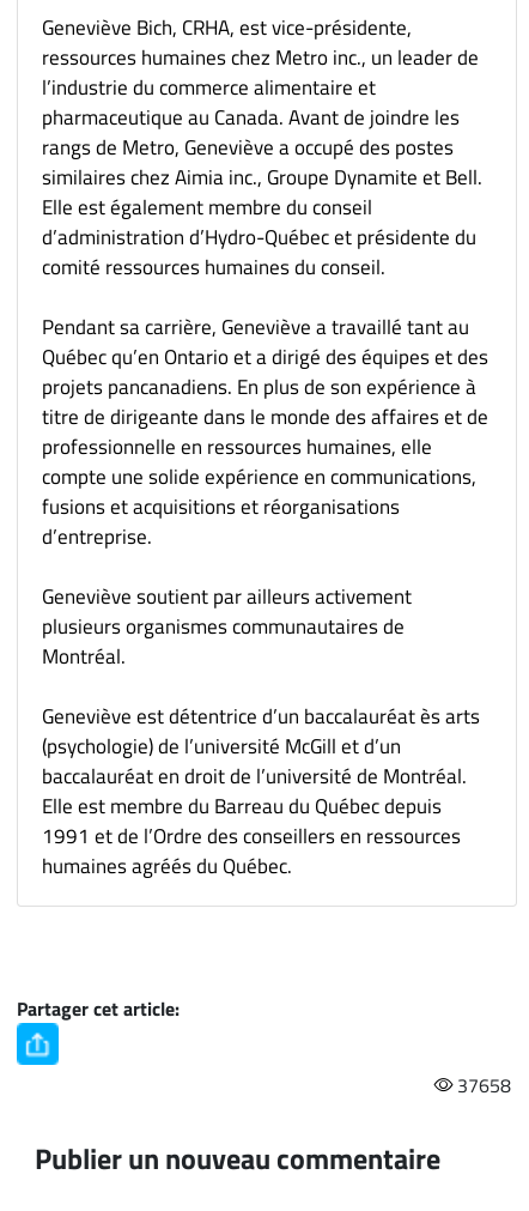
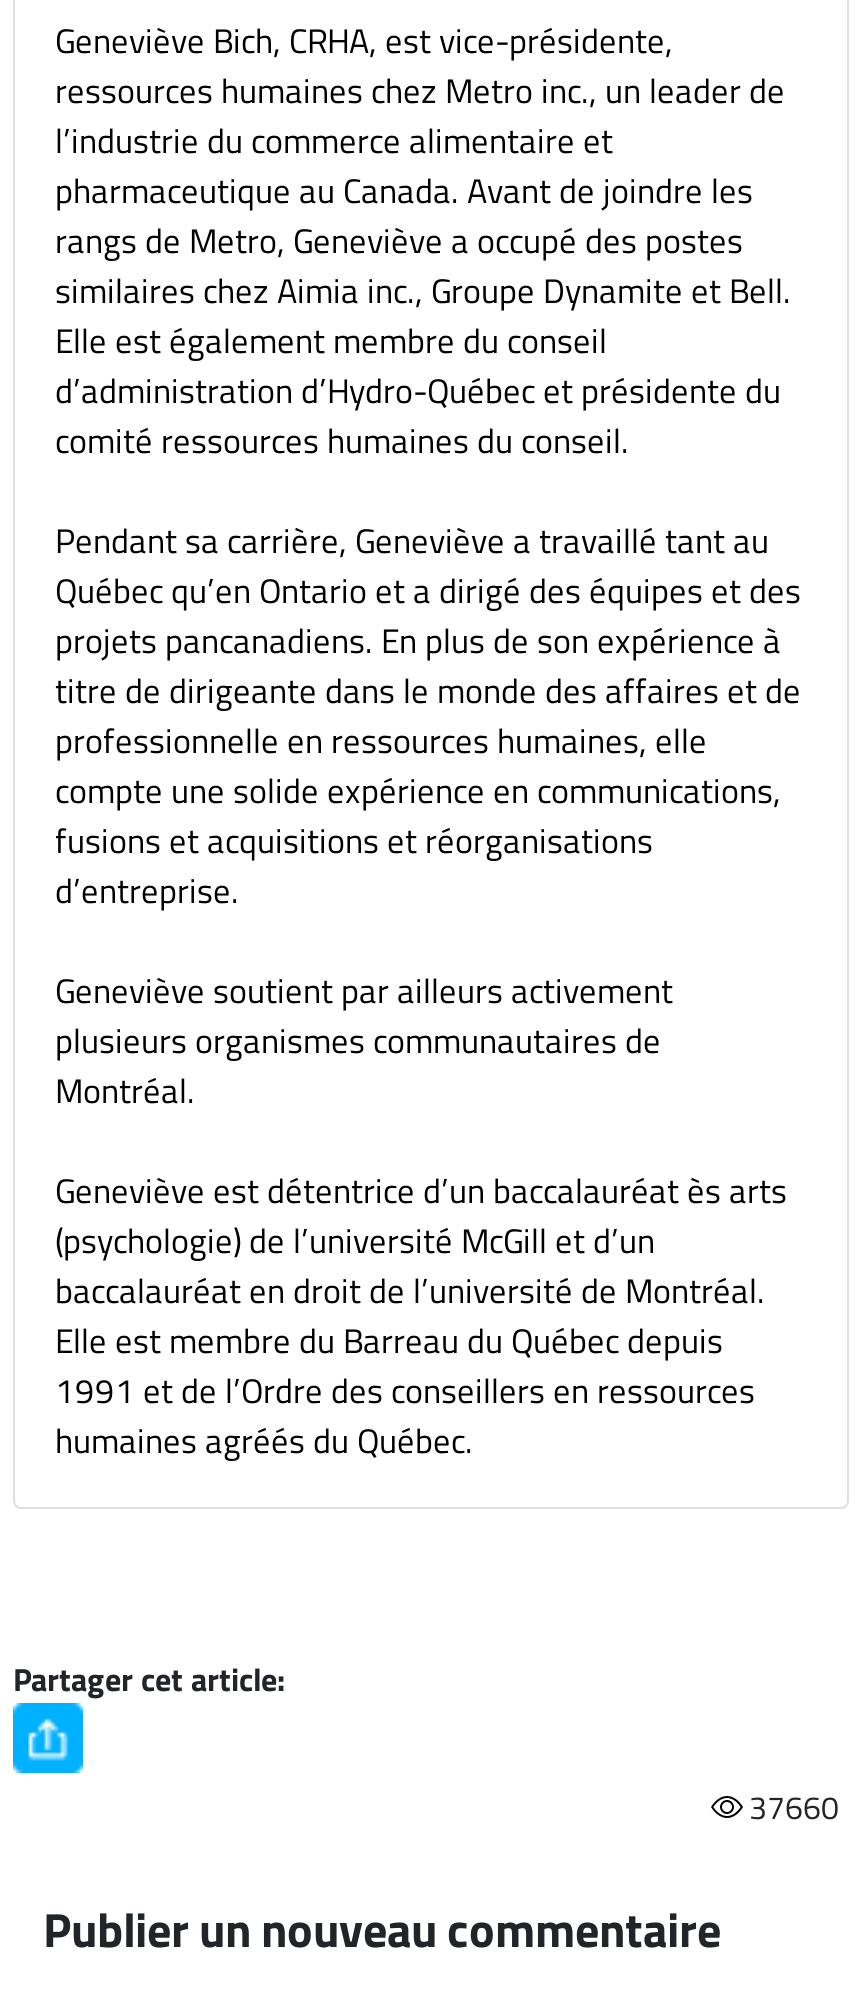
[452,1070,511,1099] 37658 -> [741,1782,839,1830] 37660

